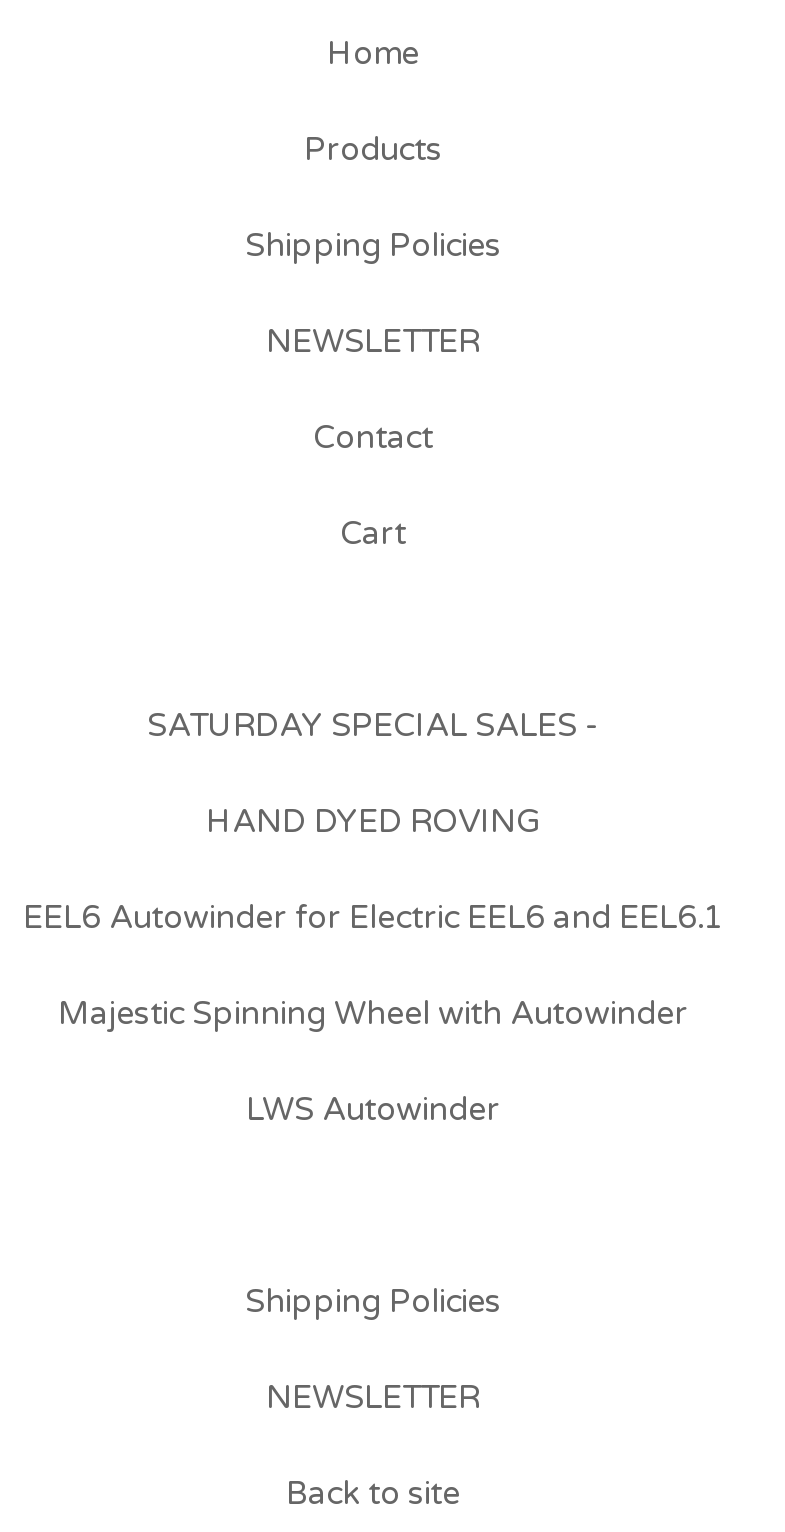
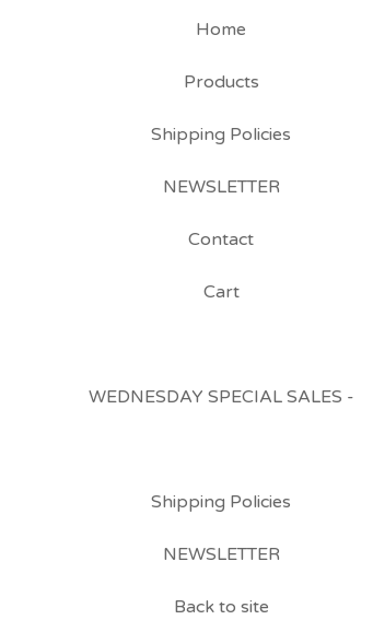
[23,706,723,1130] SATURDAY SPECIAL SALES - | HAND DYED ROVING | EEL6 Autowinder for Electric EEL6 and EEL6.1 | Majestic Spinning Wheel with Autowinder | LWS Autowinder -> [88,386,354,408] WEDNESDAY SPECIAL SALES -

